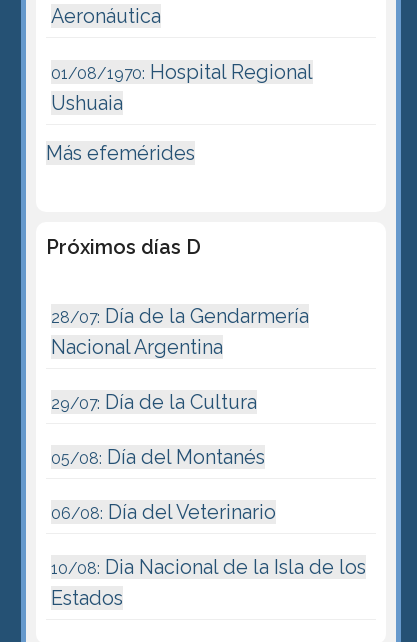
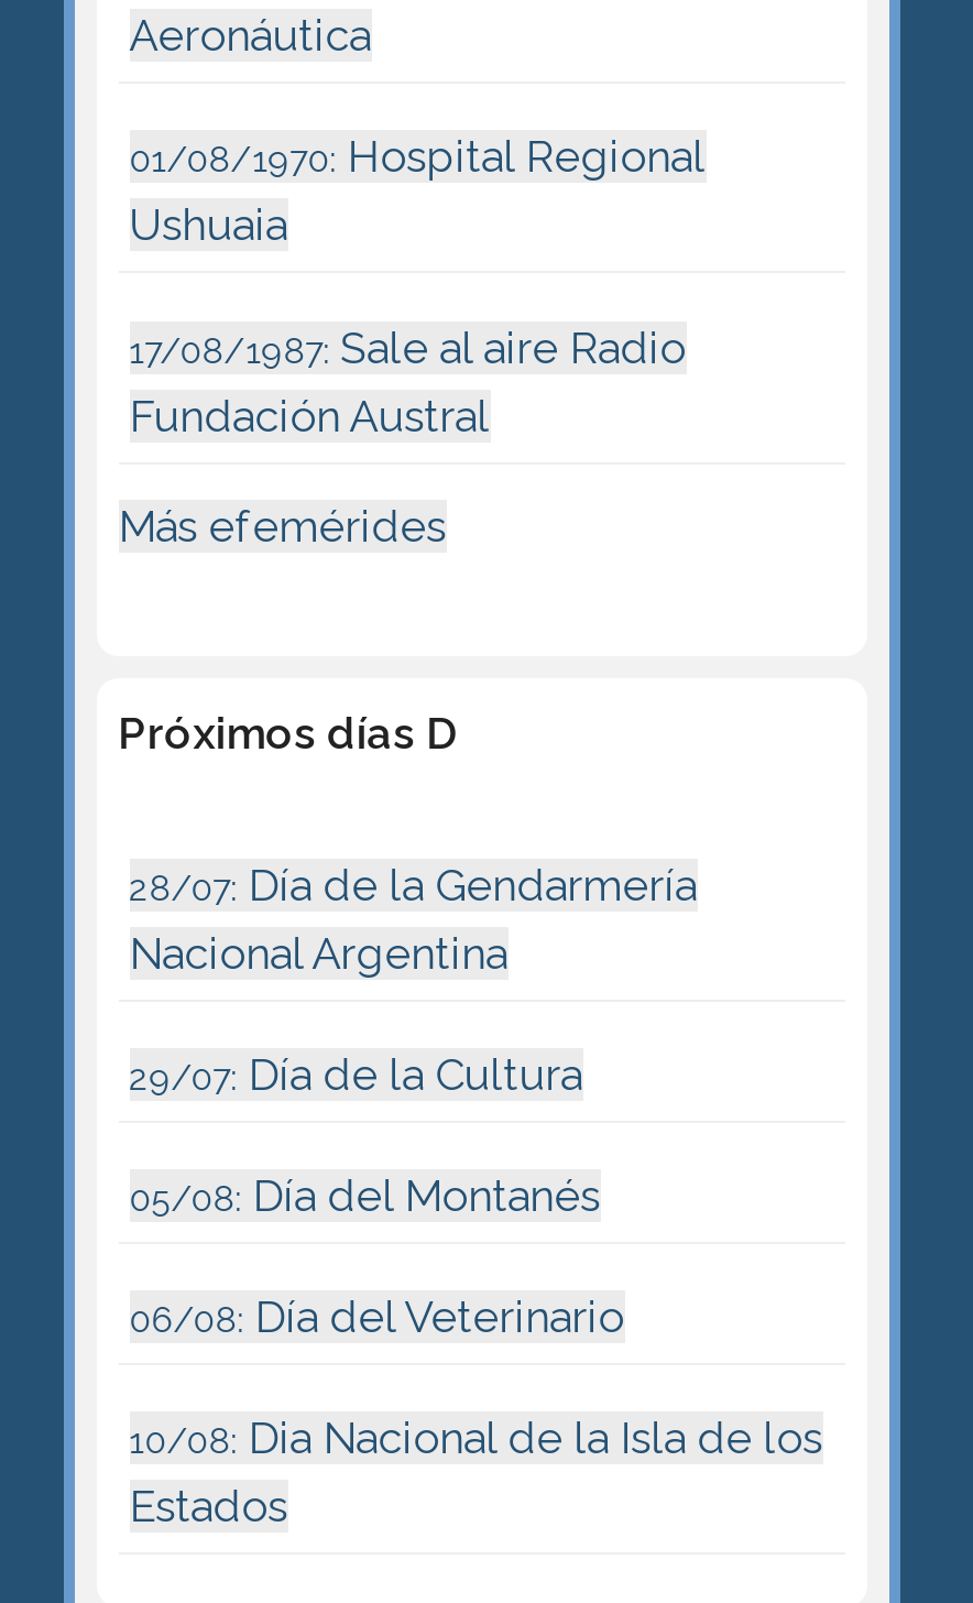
none -> [129,321,686,442] 17/08/1987: Sale al aire Radio | Fundación Austral

